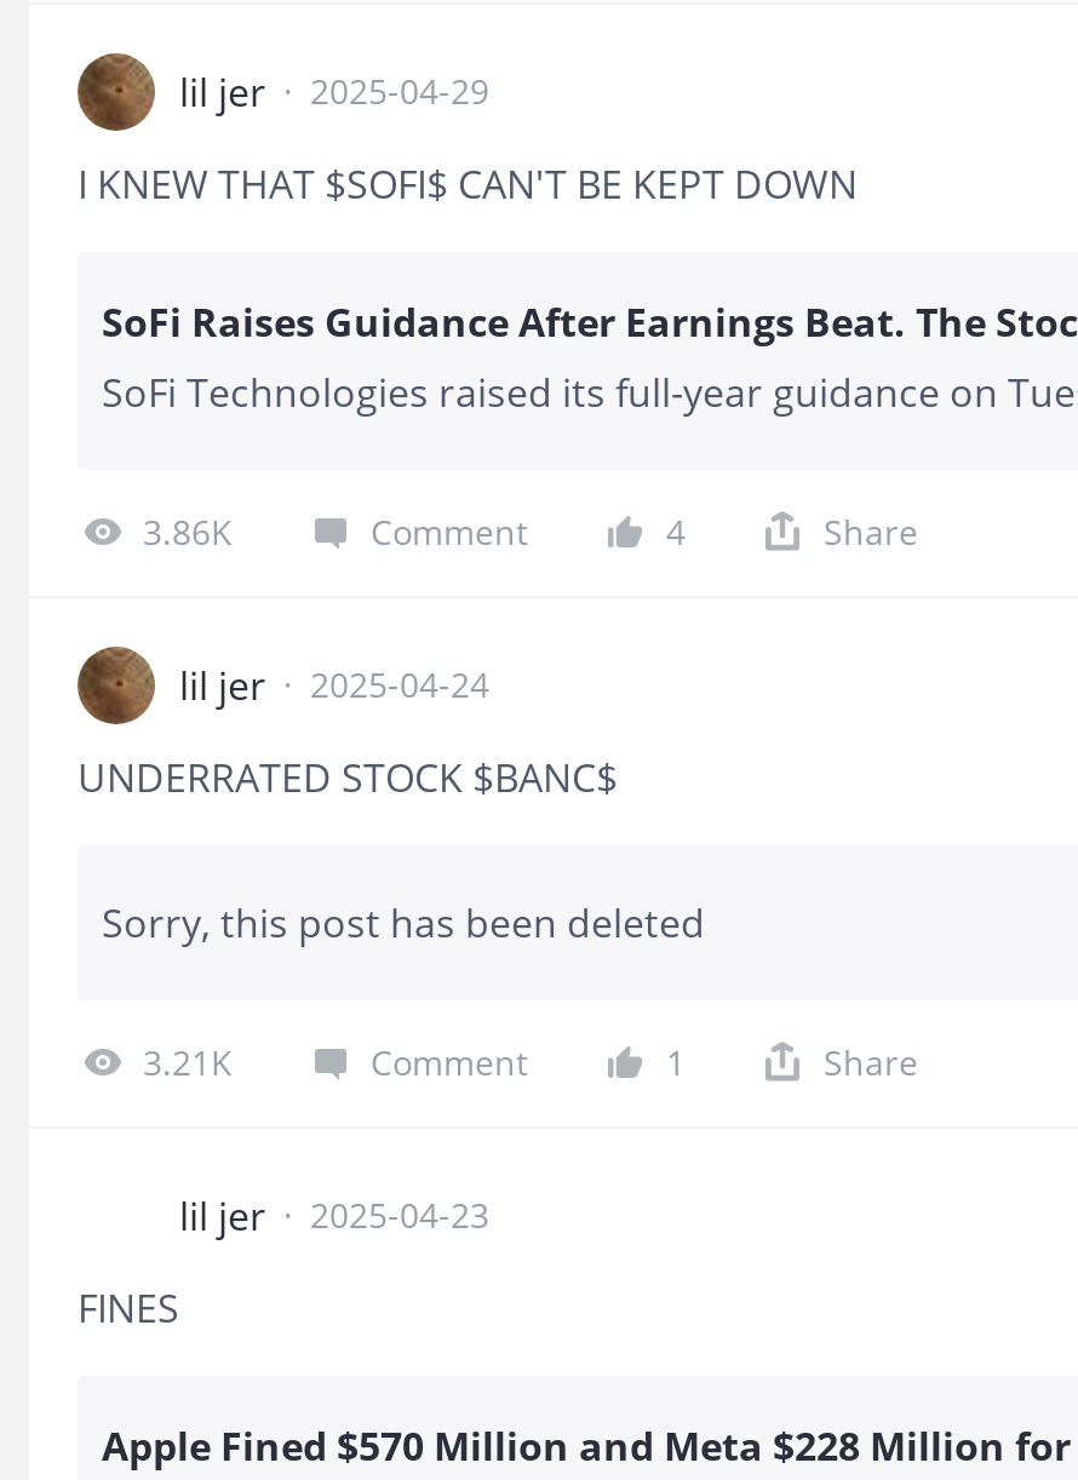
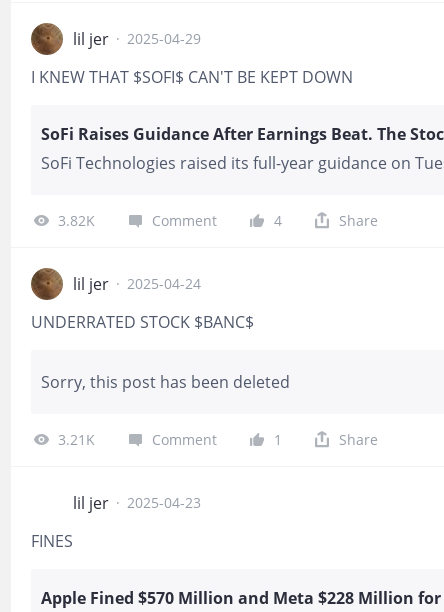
[143,508,233,554] 3.86K -> [58,211,95,230] 3.82K

